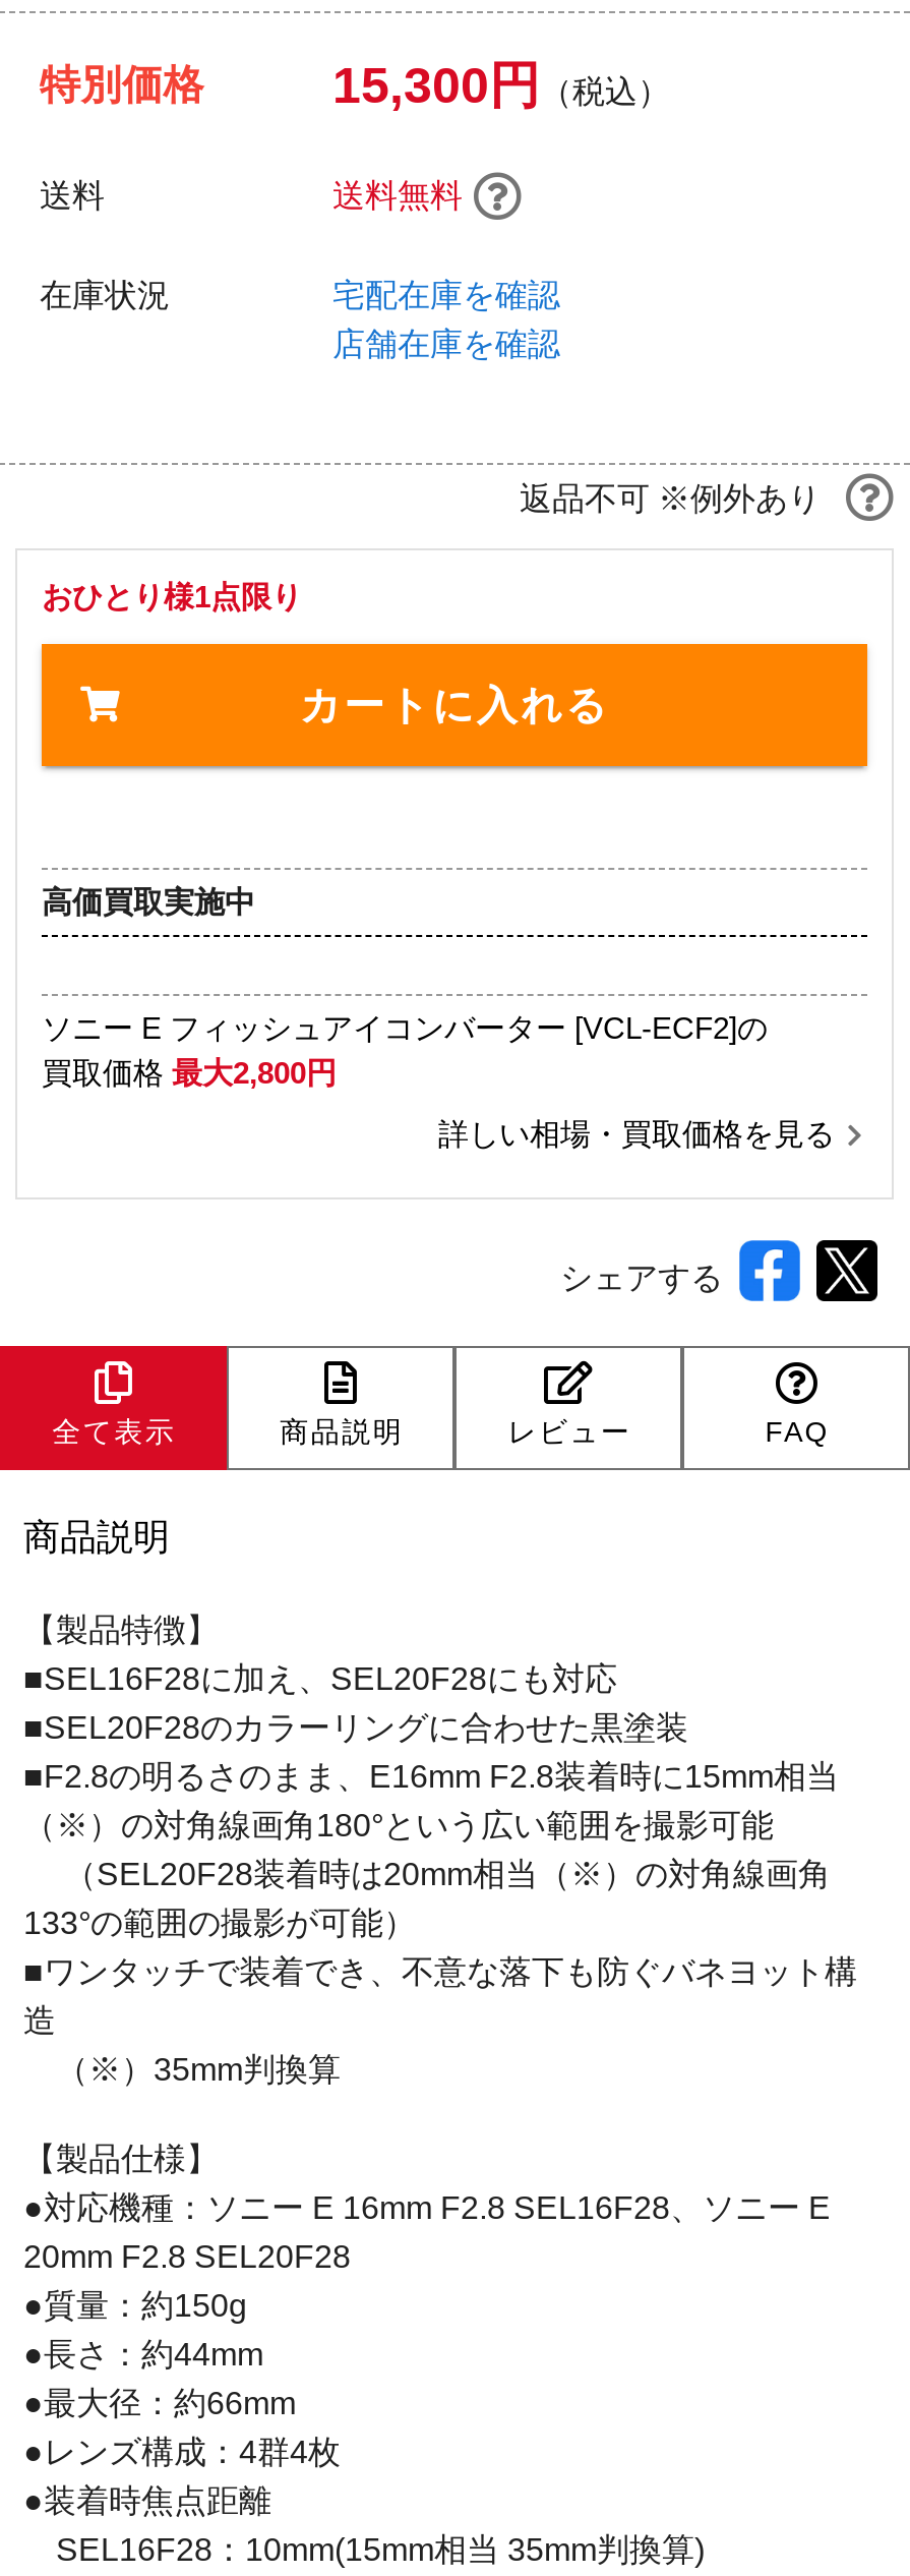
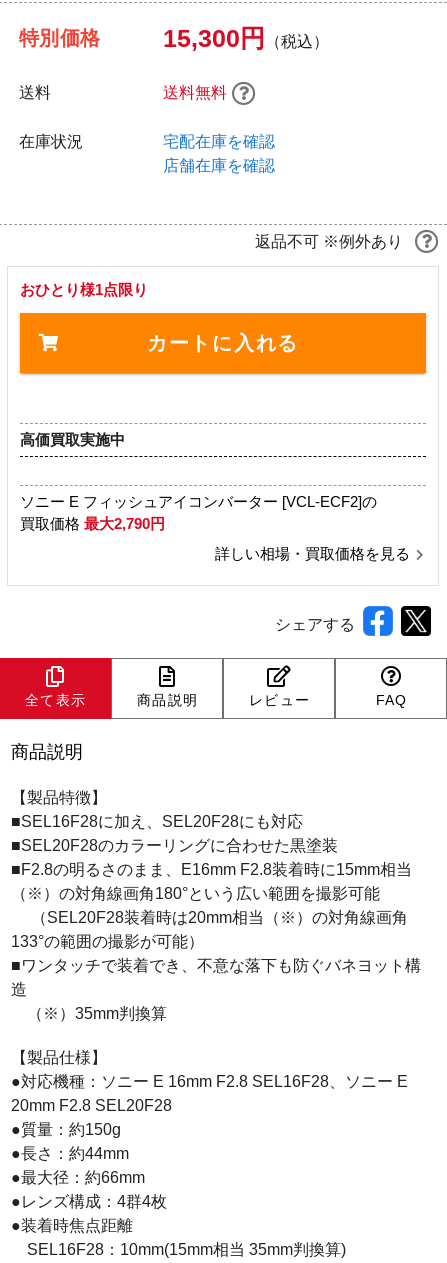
[42,1056,337,1090] 買取価格最大2,800円 -> [20,515,165,532] 買取価格最大2,790円

